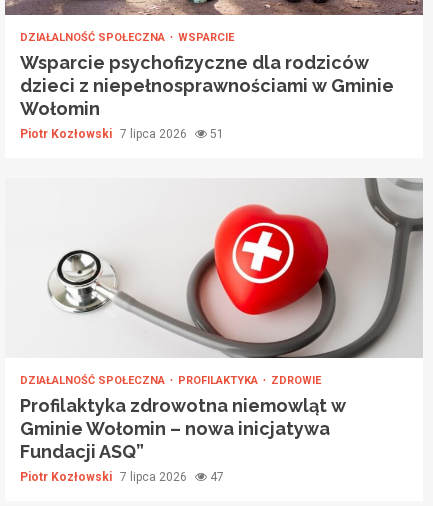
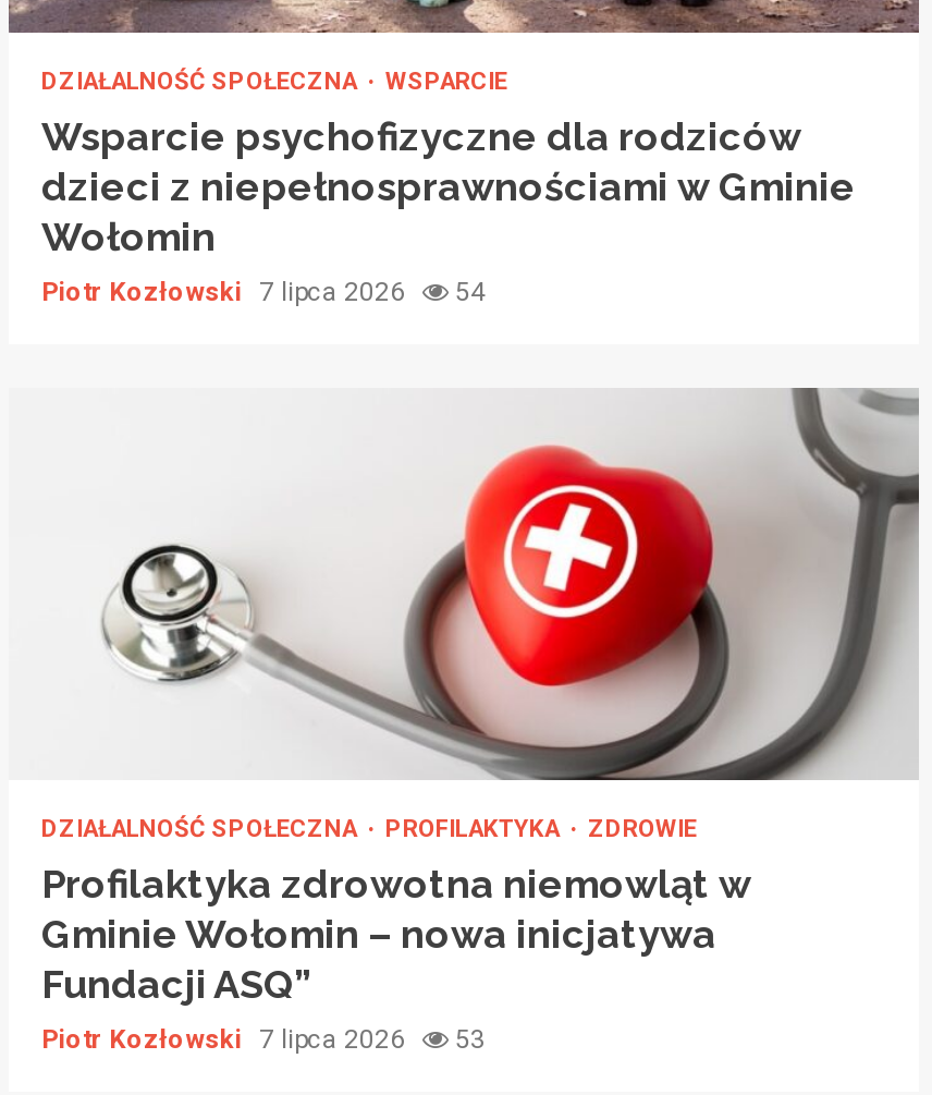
[20,127,224,141] Piotr Kozłowski 7 lipca 2026 51 -> [41,278,486,308] Piotr Kozłowski 7 lipca 2026 54
[20,470,224,484] Piotr Kozłowski 7 lipca 2026 47 -> [41,1025,486,1056] Piotr Kozłowski 7 lipca 2026 53

